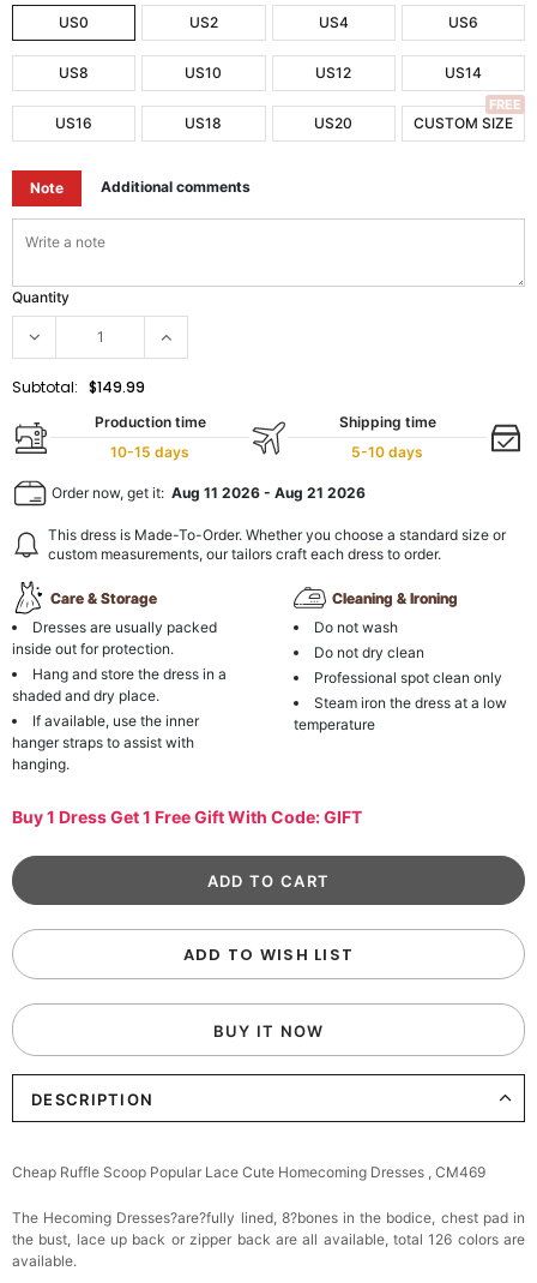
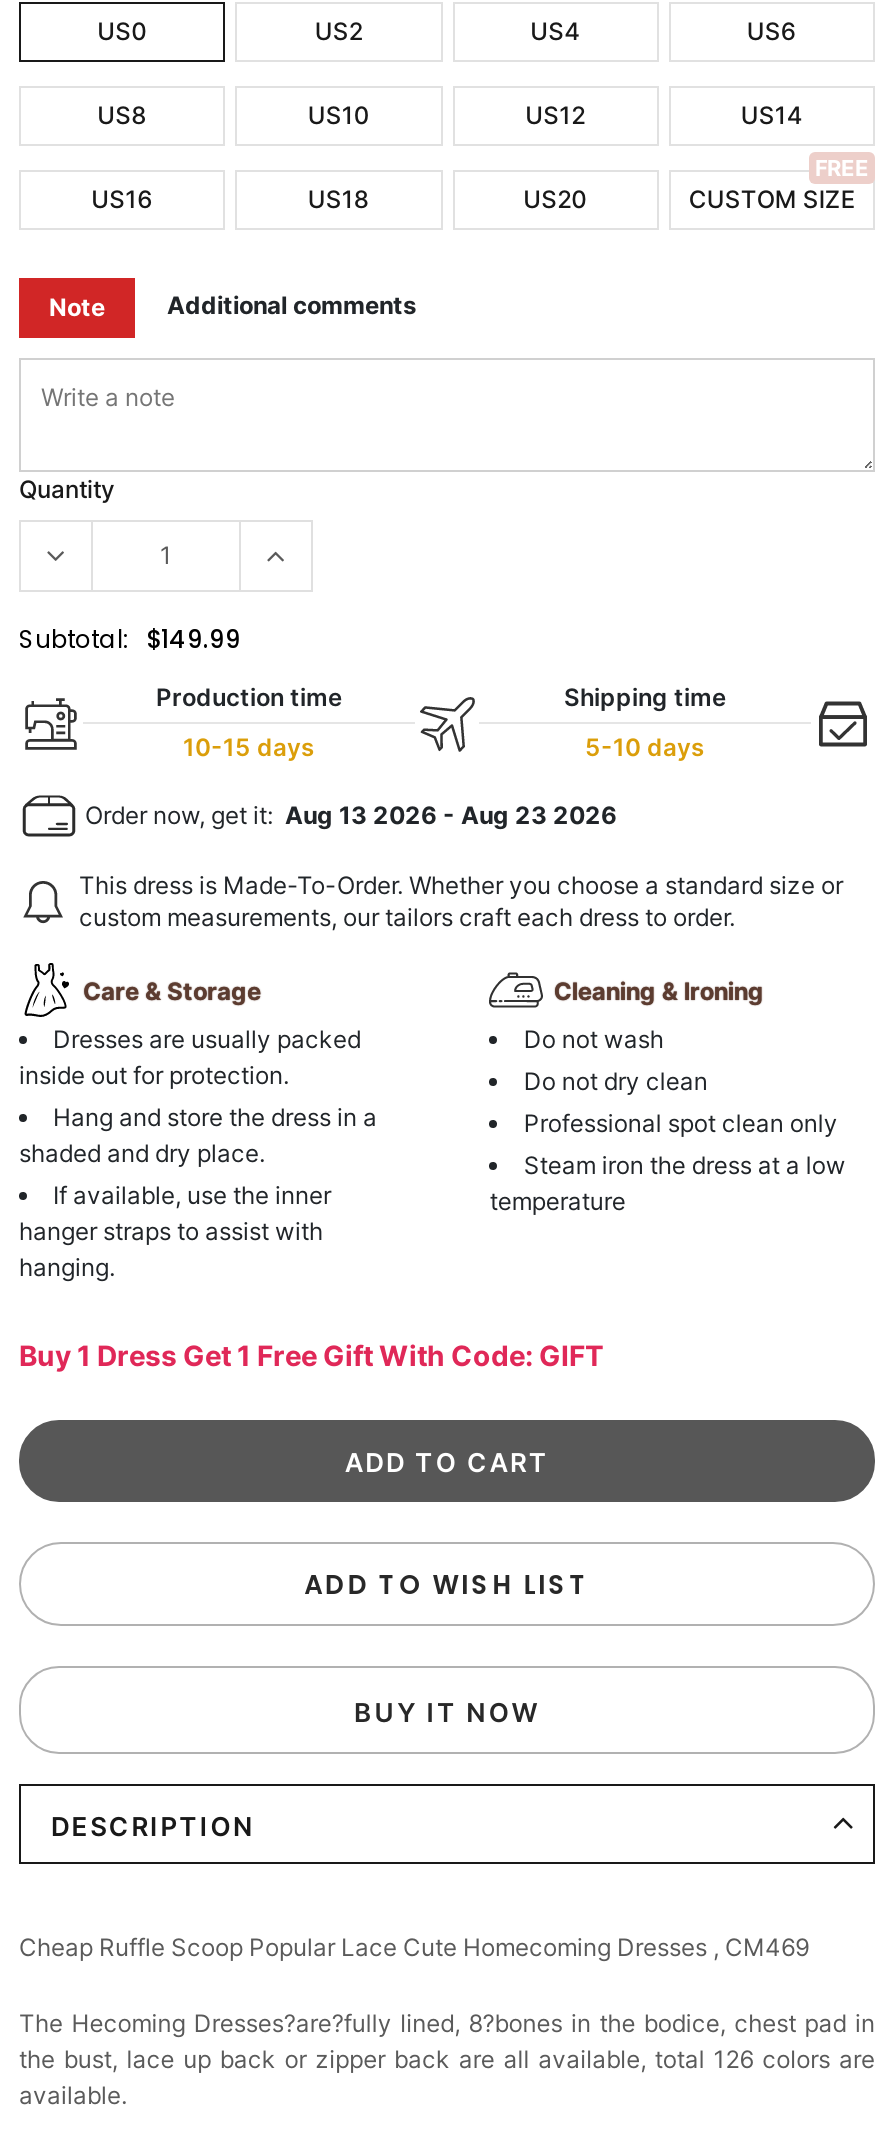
[48,484,366,502] Order now, get it: Aug 11 2026 - Aug 21 2026 -> [79,800,617,830] Order now, get it: Aug 13 2026 - Aug 23 2026

